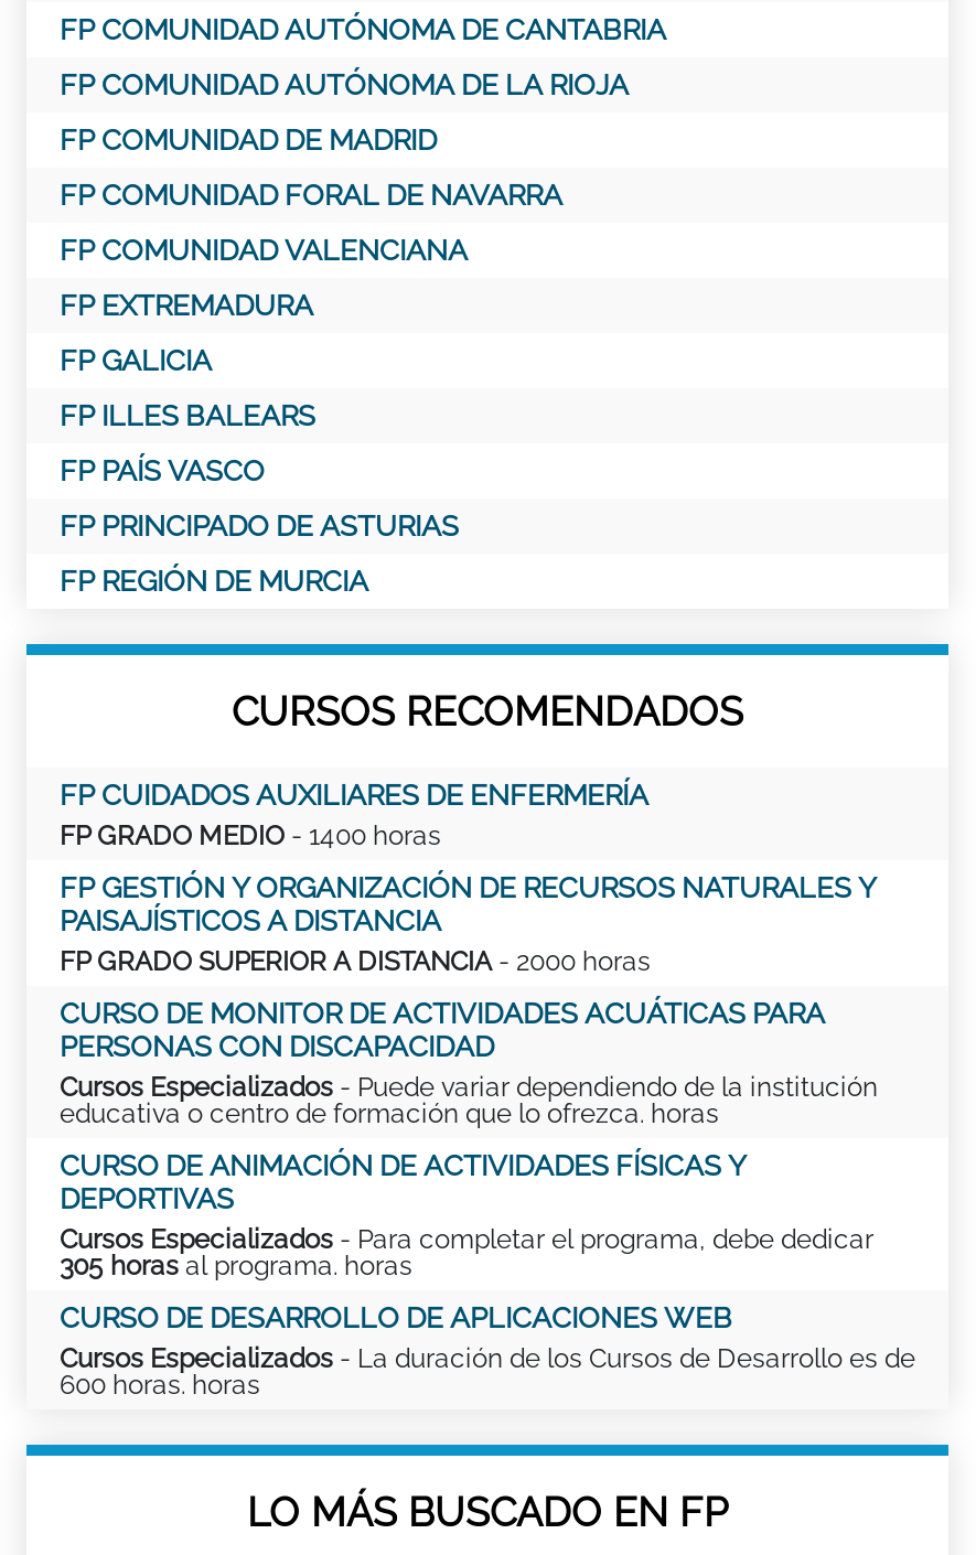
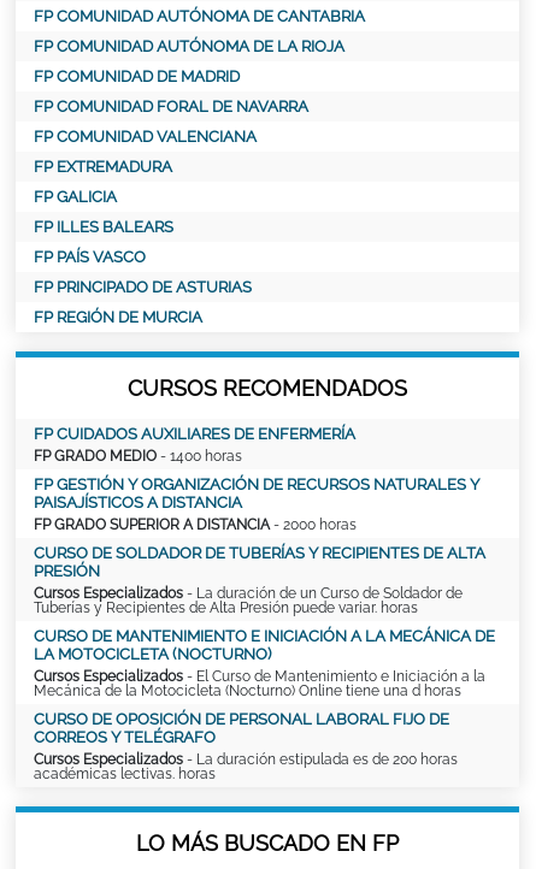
[60,996,878,1128] CURSO DE MONITOR DE ACTIVIDADES ACUÁTICAS PARA | PERSONAS CON DISCAPACIDAD | Cursos Especializados - Puede variar dependiendo de la institución | educativa o centro de formación que lo ofrezca. horas -> [34,544,485,616] CURSO DE SOLDADOR DE TUBERÍAS Y RECIPIENTES DE ALTA | PRESIÓN | Cursos Especializados - La duración de un Curso de Soldador de | Tuberías y Recipientes de Alta Presión puede variar. horas
[60,1148,873,1281] CURSO DE ANIMACIÓN DE ACTIVIDADES FÍSICAS Y | DEPORTIVAS | Cursos Especializados - Para completar el programa, debe dedicar | 305 horasal programa. horas -> [34,627,495,699] CURSO DE MANTENIMIENTO E INICIACIÓN A LA MECÁNICA DE | LA MOTOCICLETA (NOCTURNO) | Cursos Especializados - El Curso de Mantenimiento e Iniciación a la | Mecánica de la Motocicleta (Nocturno) Online tiene una d horas
[60,1300,915,1400] CURSO DE DESARROLLO DE APLICACIONES WEB | Cursos Especializados - La duración de los Cursos de Desarrollo es de | 600 horas. horas -> [34,710,458,782] CURSO DE OPOSICIÓN DE PERSONAL LABORAL FIJO DE | CORREOS Y TELÉGRAFO | Cursos Especializados - La duración estipulada es de 200 horas | académicas lectivas. horas

